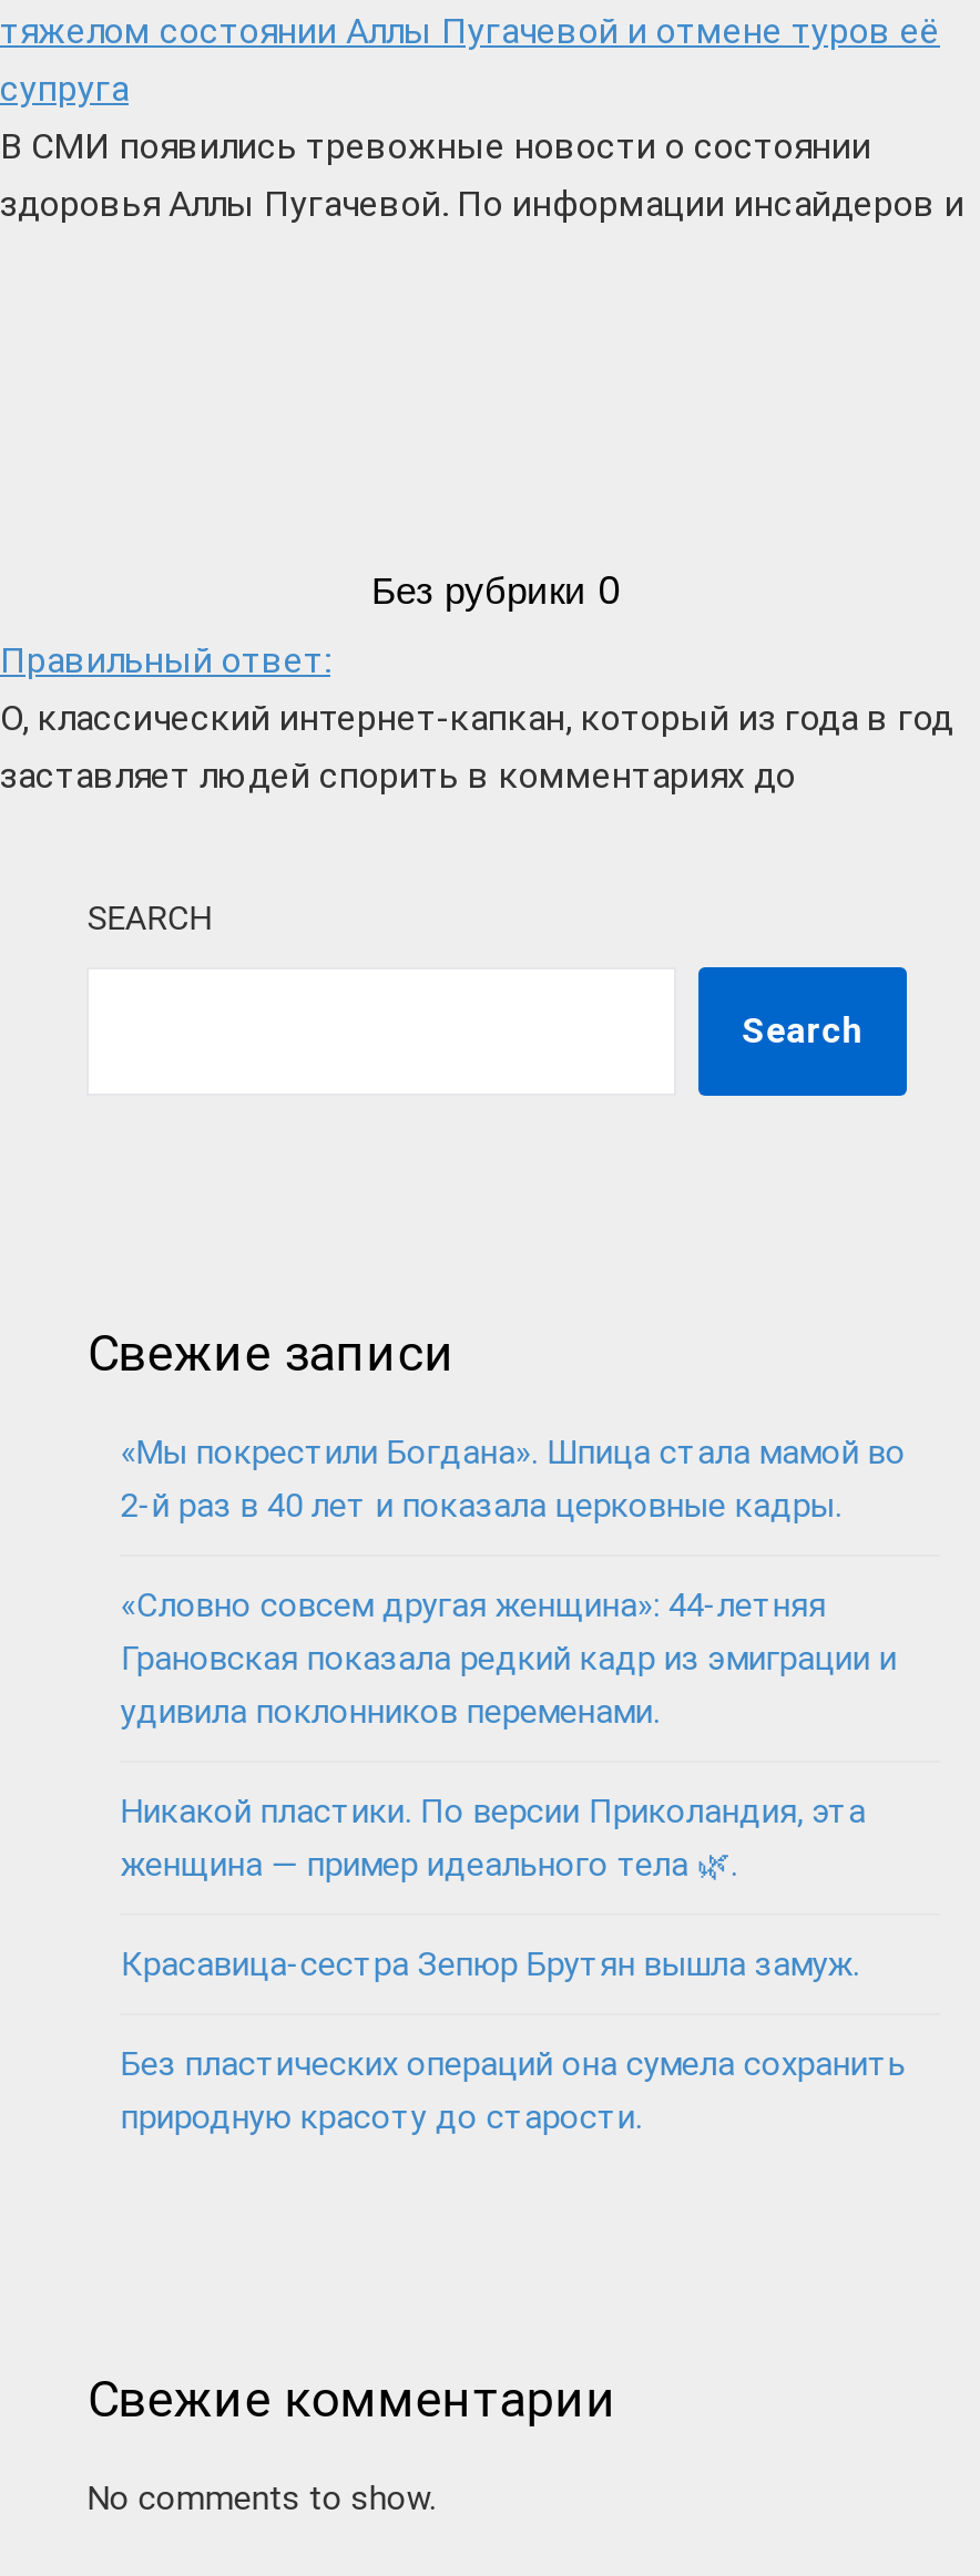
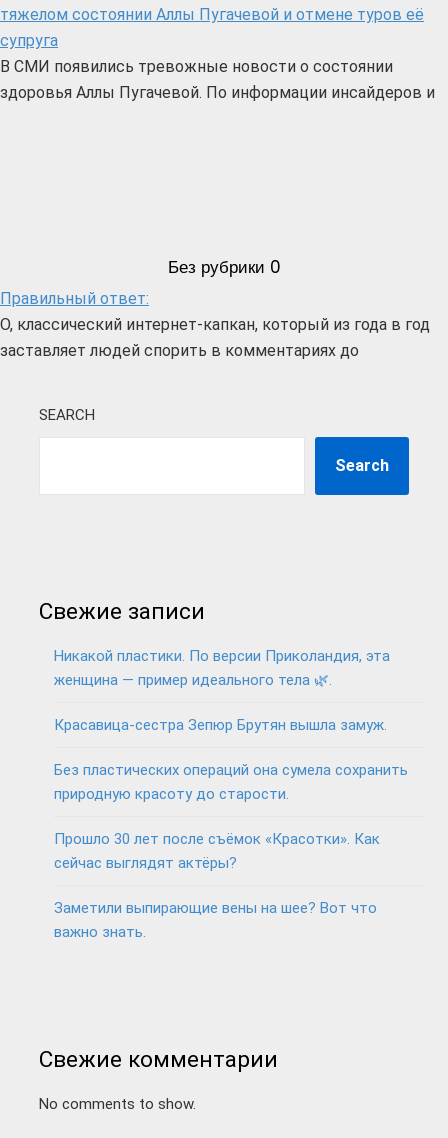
[121,1432,906,1732] «Мы покрестили Богдана». Шпица стала мамой во | 2-й раз в 40 лет и показала церковные кадры. | «Словно совсем другая женщина»: 44-летняя | Грановская показала редкий кадр из эмиграции и | удивила поклонников переменами. -> none
moved [121,1791,906,2137] -> [54,647,408,803]: Никакой пластики. По версии Приколандия, эта | Красавица-сестра Зепюр Брутян вышла замуж. | Без пластических операций она сумела сохранить | природную красоту до старости.
none -> [54,830,380,941] Прошло 30 лет после съёмок «Красотки». Как | сейчас выглядят актёры? | Заметили выпирающие вены на шее? Вот что | важно знать.

